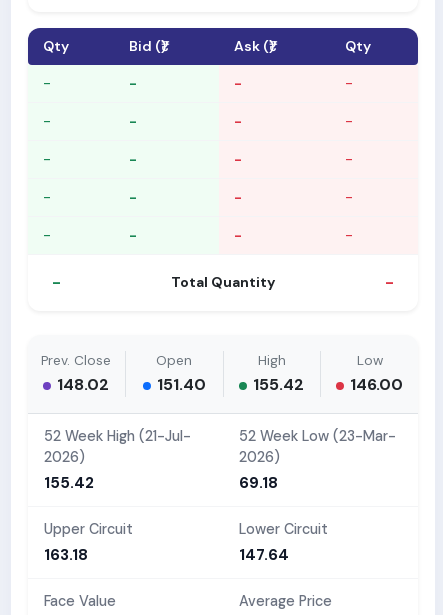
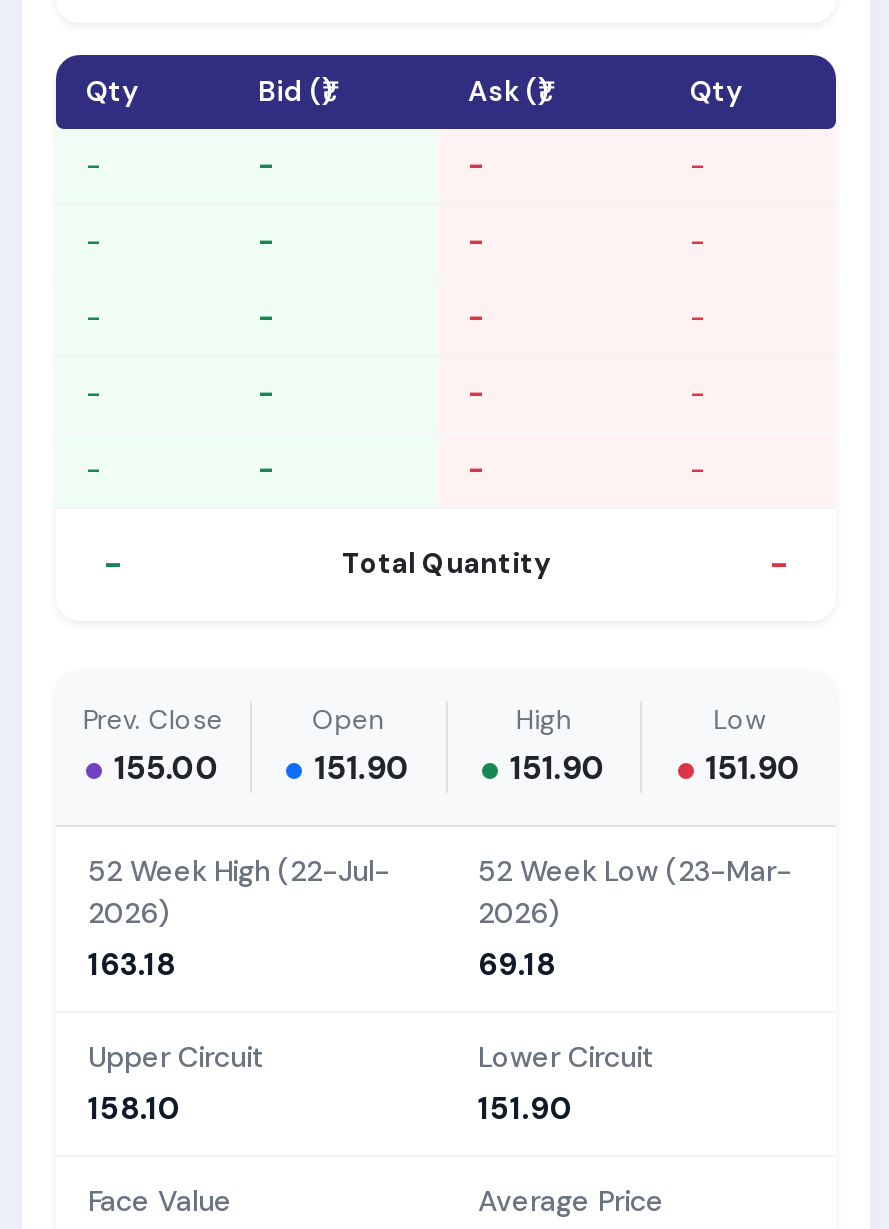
[57,374,109,395] 148.02 -> [114,746,220,788] 155.00
[157,374,206,395] 151.40 -> [314,746,410,788] 151.90
[253,374,304,395] 155.42 -> [510,746,606,788] 151.90
[350,374,403,395] 146.00 -> [705,746,801,788] 151.90
[44,427,191,445] 52 Week High (21-Jul- -> [88,852,390,888] 52 Week High (22-Jul-
[44,473,94,493] 155.42 -> [88,944,176,984] 163.18
[44,545,88,565] 163.18 -> [88,1088,180,1128] 158.10
[239,545,289,565] 147.64 -> [478,1088,572,1128] 151.90

